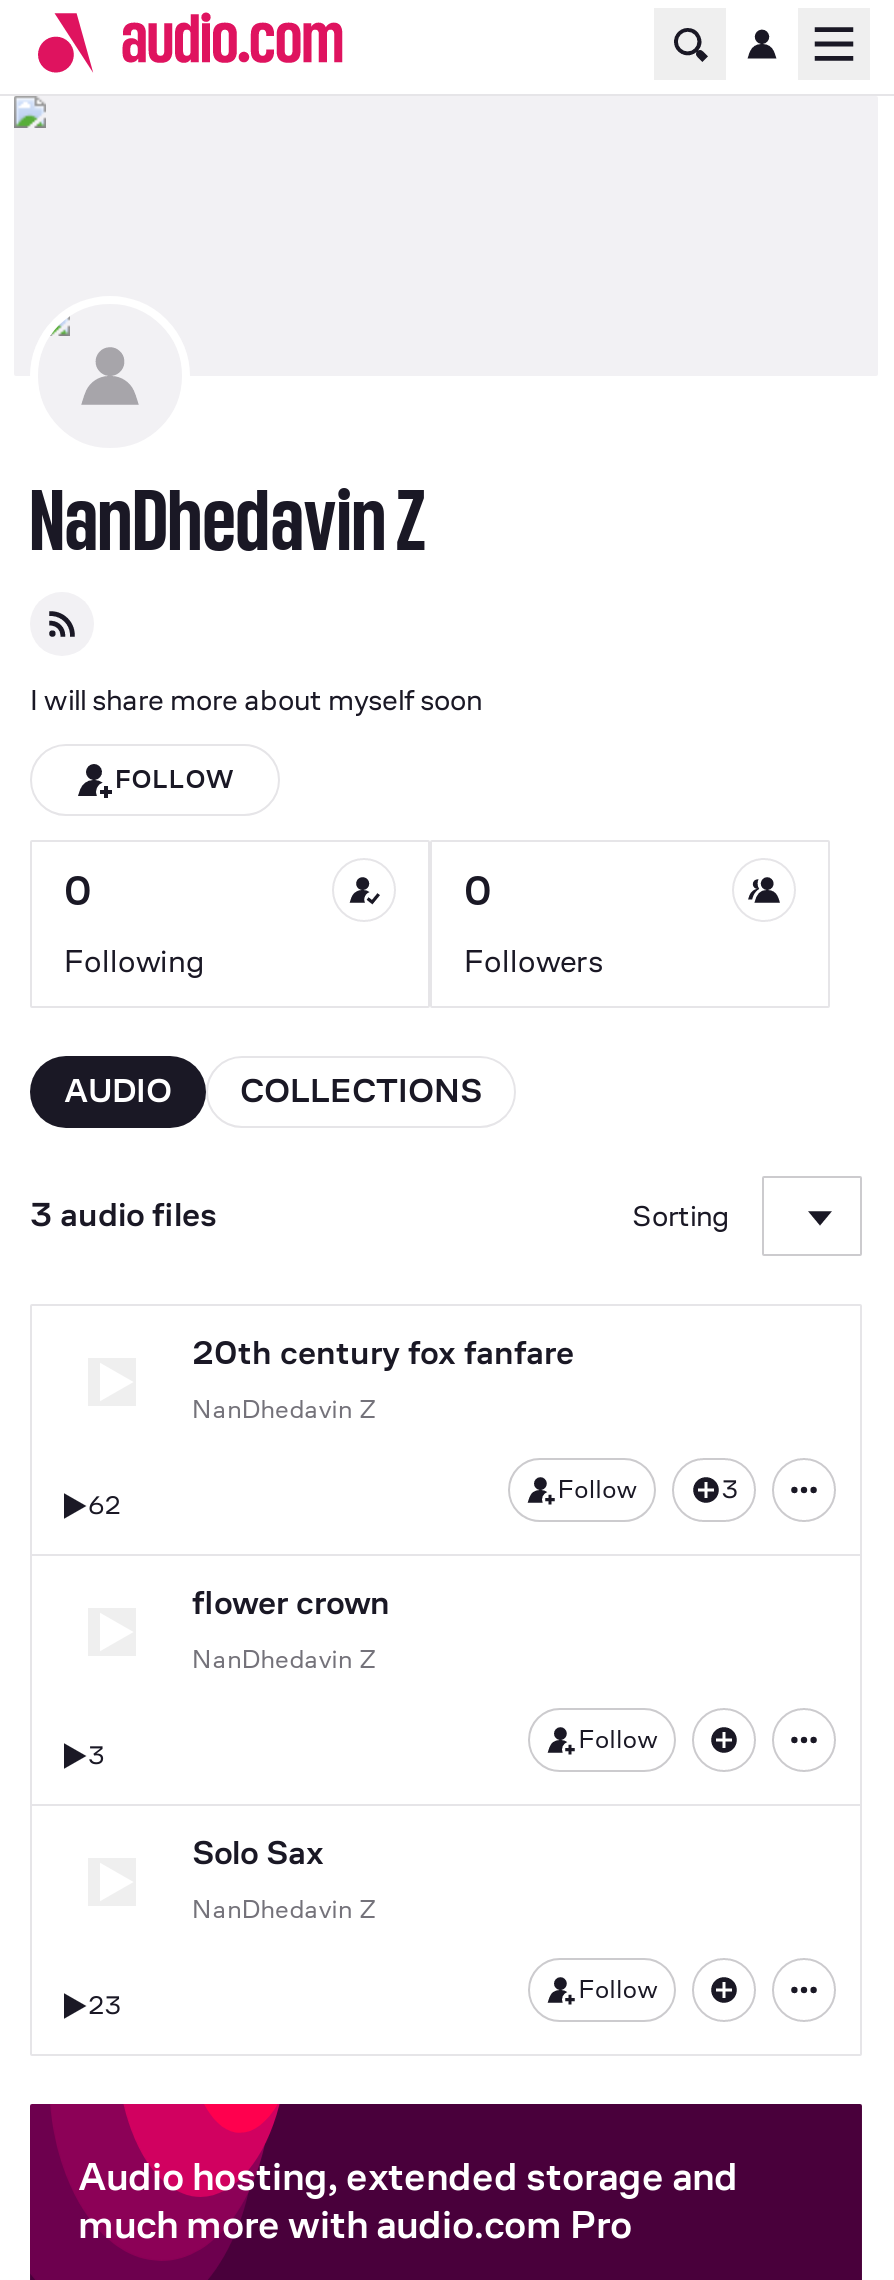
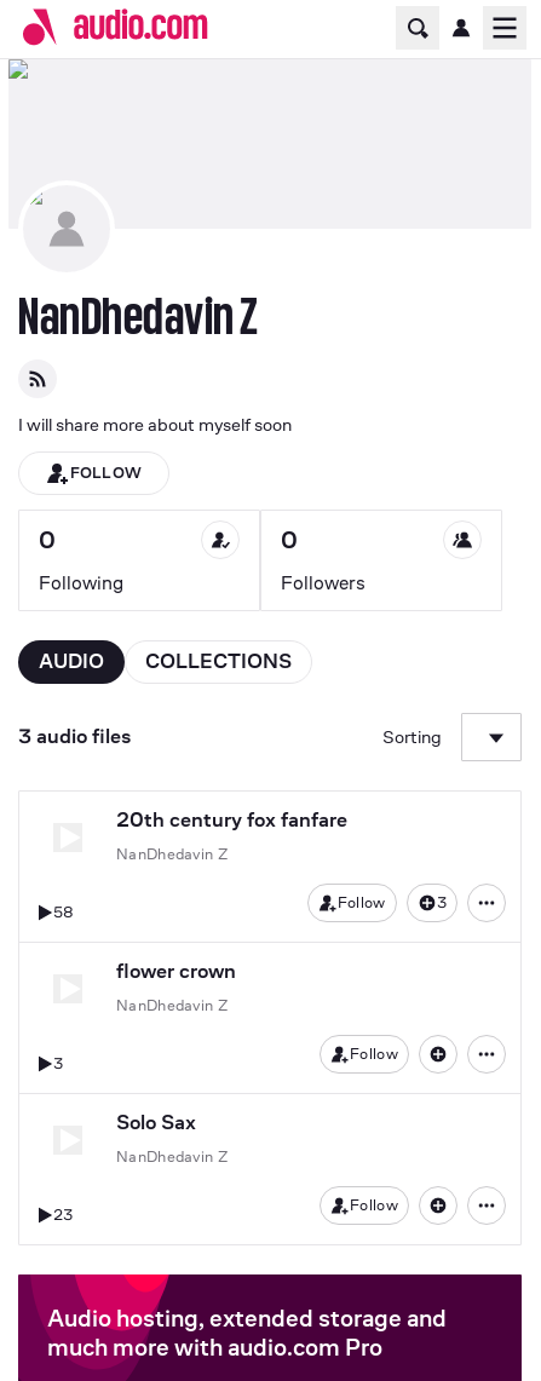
[88,1490,121,1520] 62 -> [53,903,75,921] 58

